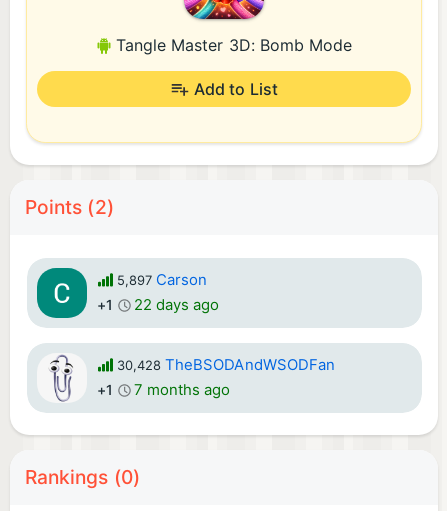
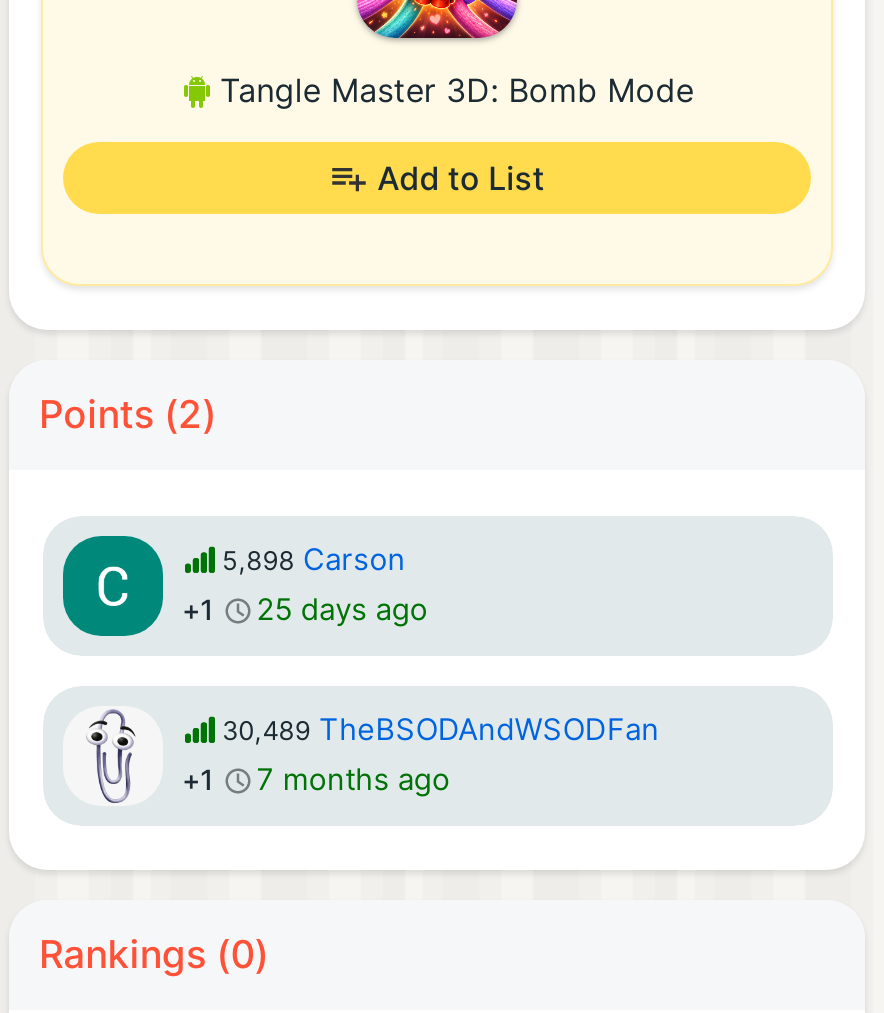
[116,271,207,289] 5,897 Carson -> [222,541,406,577] 5,898 Carson
[96,296,219,314] +1 22 days ago -> [182,591,428,627] +1 25 days ago
[116,356,335,374] 30,428 TheBSODAndWSODFan -> [222,711,659,747] 30,489 TheBSODAndWSODFan

